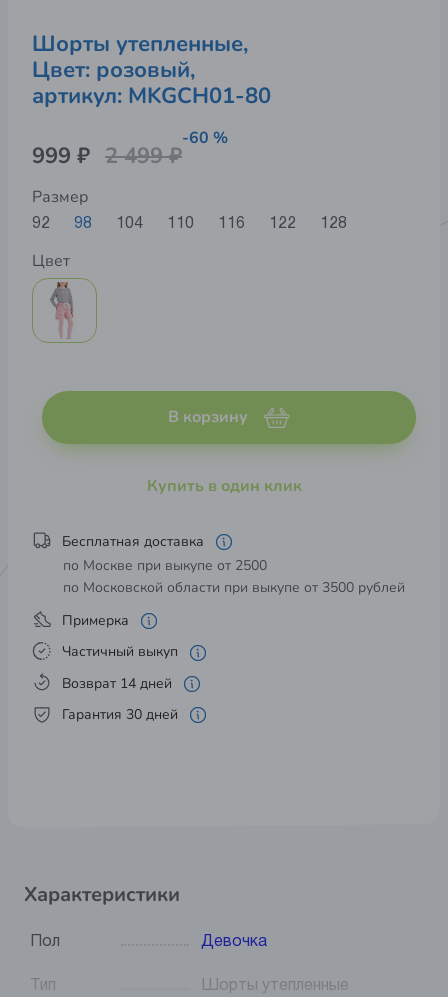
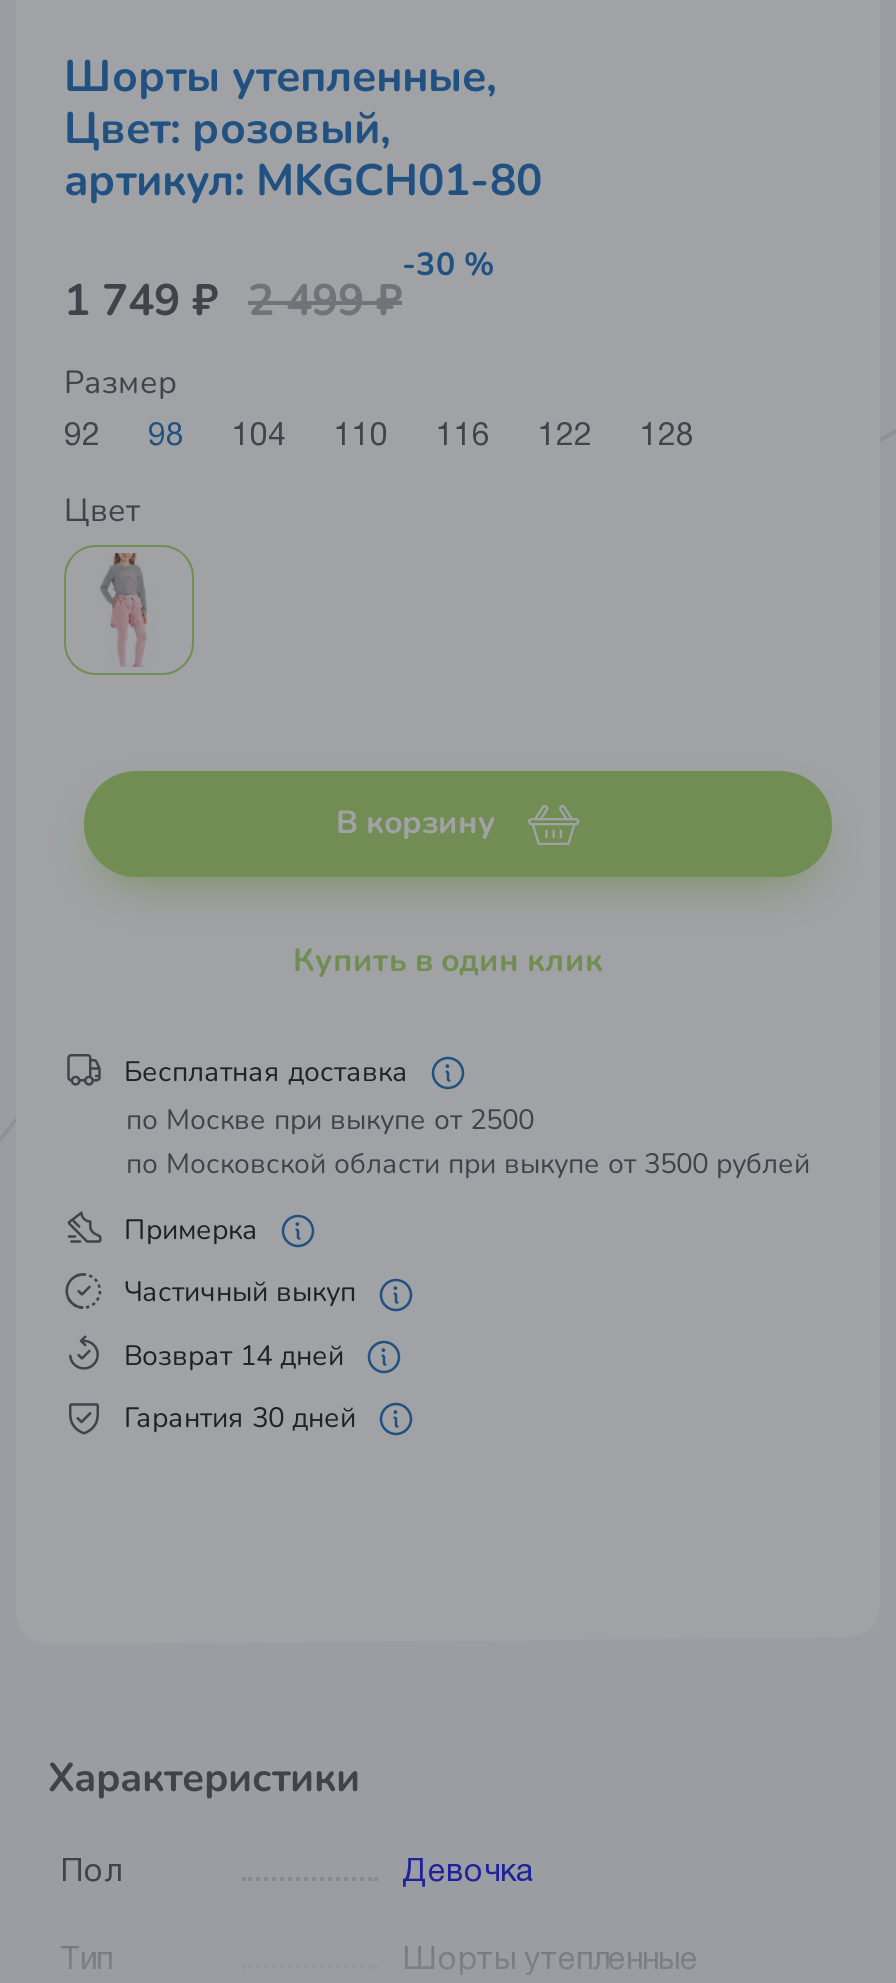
[182,127,228,149] -60 % -> [402,243,494,287] -30 %
[32,141,182,171] 999 ₽ 2 499 ₽ -> [64,271,402,331] 1 749 ₽ 2 499 ₽

